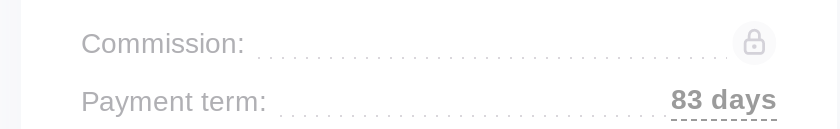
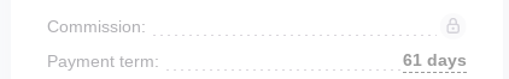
[671,83,777,115] 83 days -> [403,50,467,69] 61 days

